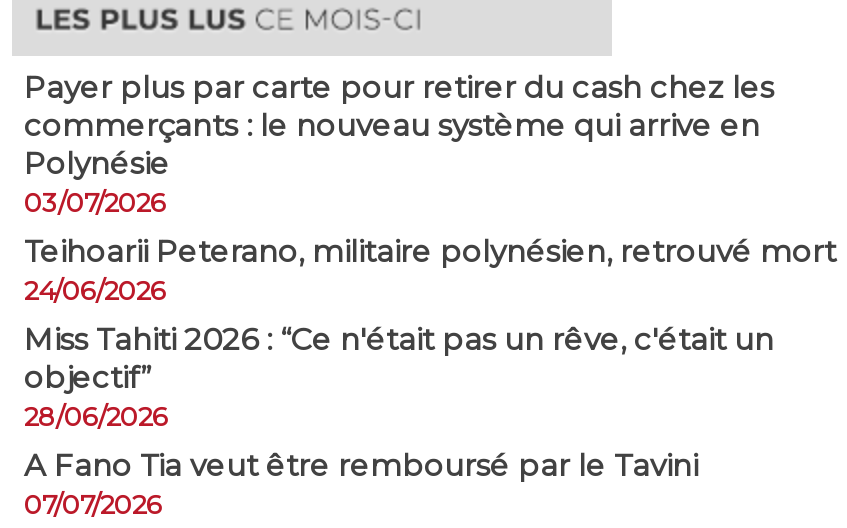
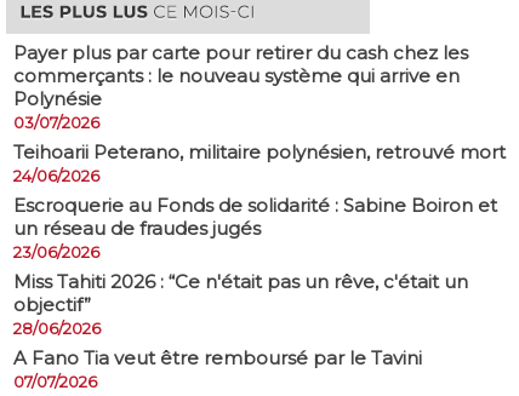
none -> [13,194,497,262] Escroquerie au Fonds de solidarité : Sabine Boiron et | un réseau de fraudes jugés | 23/06/2026

